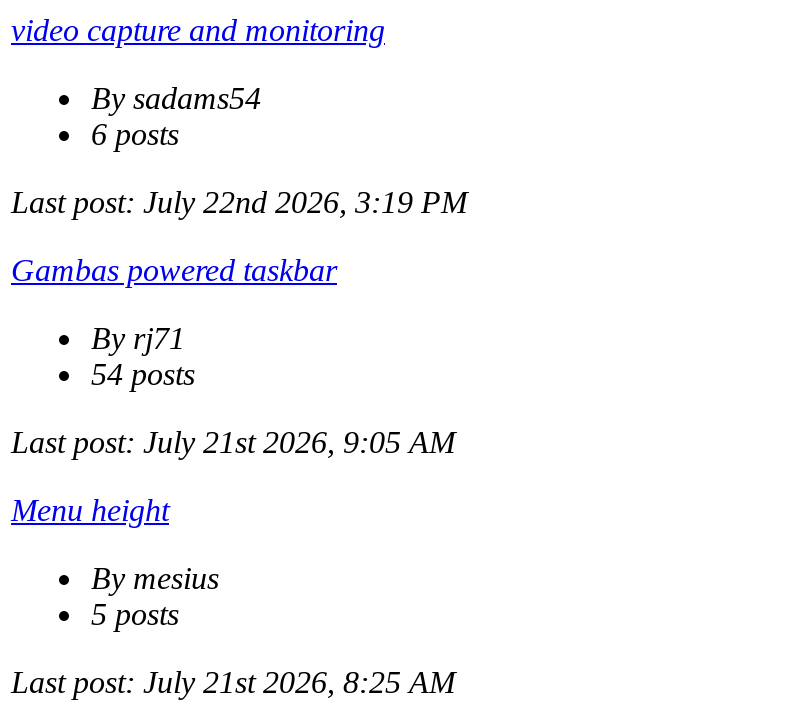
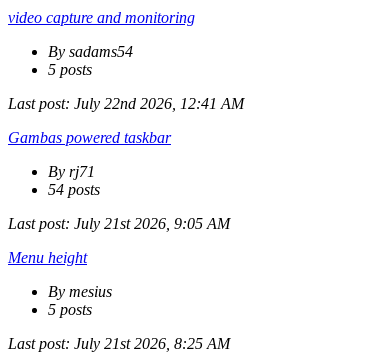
[91,117,179,151] 6 posts -> [48,61,92,78] 5 posts
[11,185,467,219] Last post: July 22nd 2026, 3:19 PM -> [8,95,244,112] Last post: July 22nd 2026, 12:41 AM

